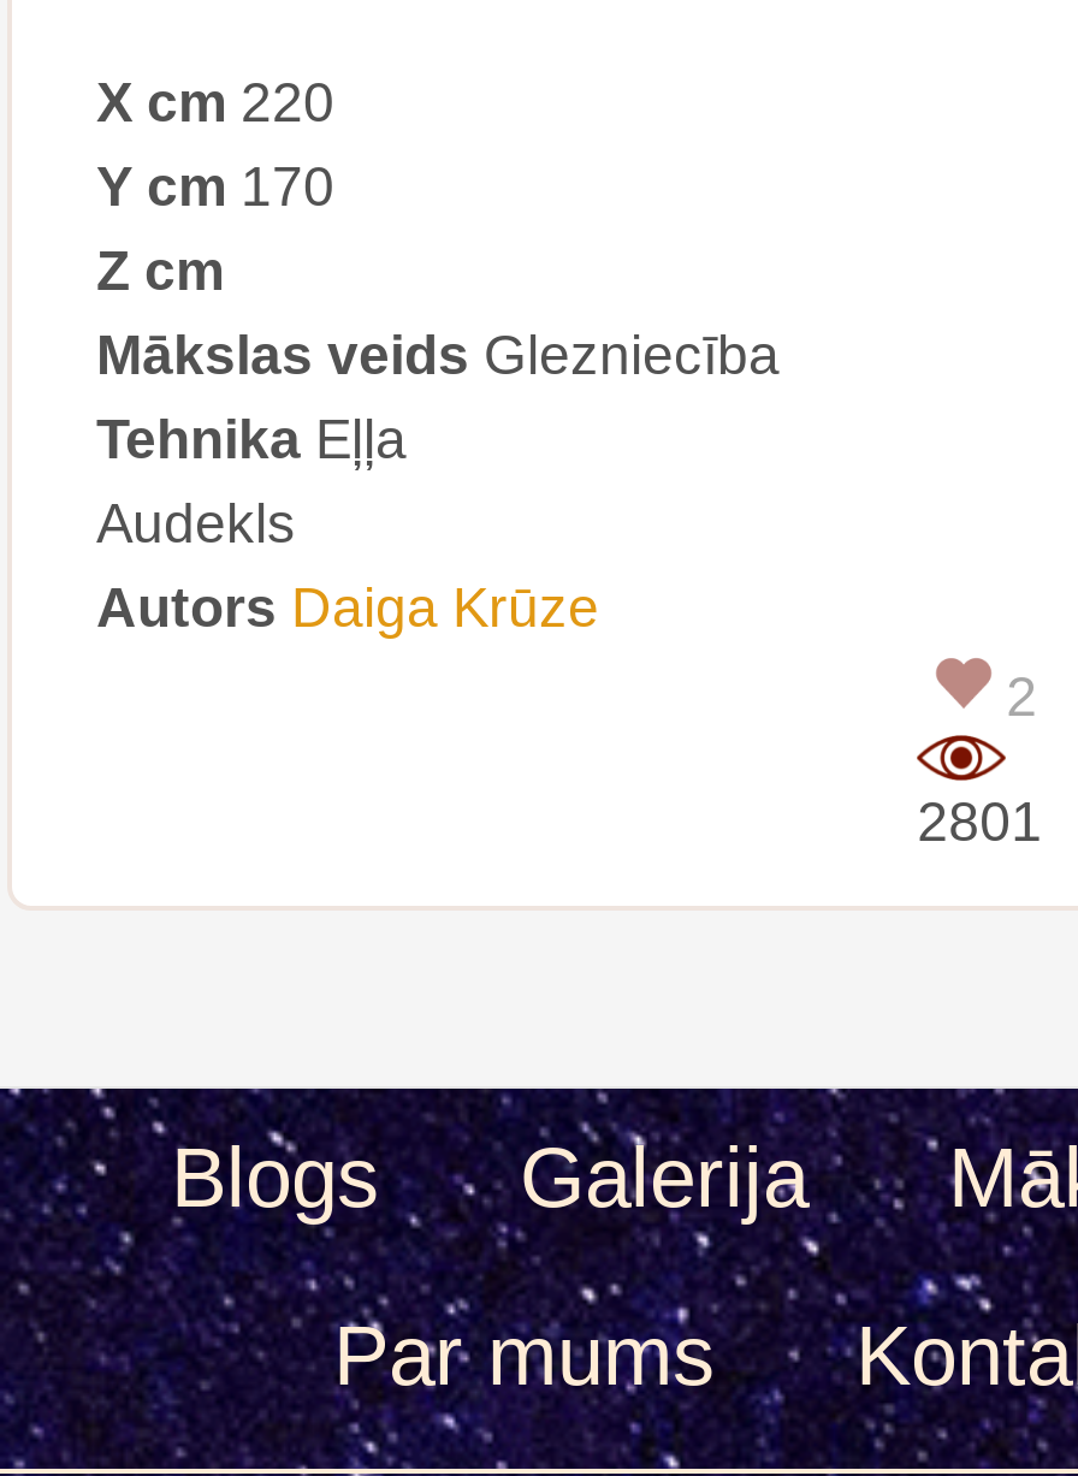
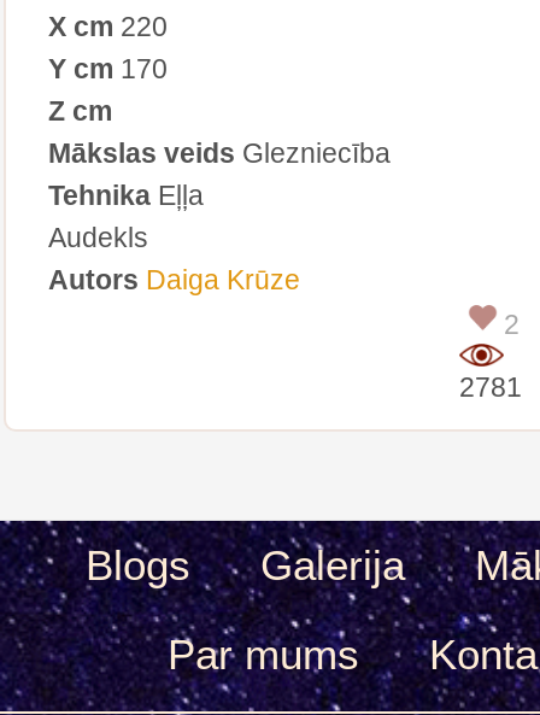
[917,791,1042,853] 2801 -> [459,372,522,403] 2781

